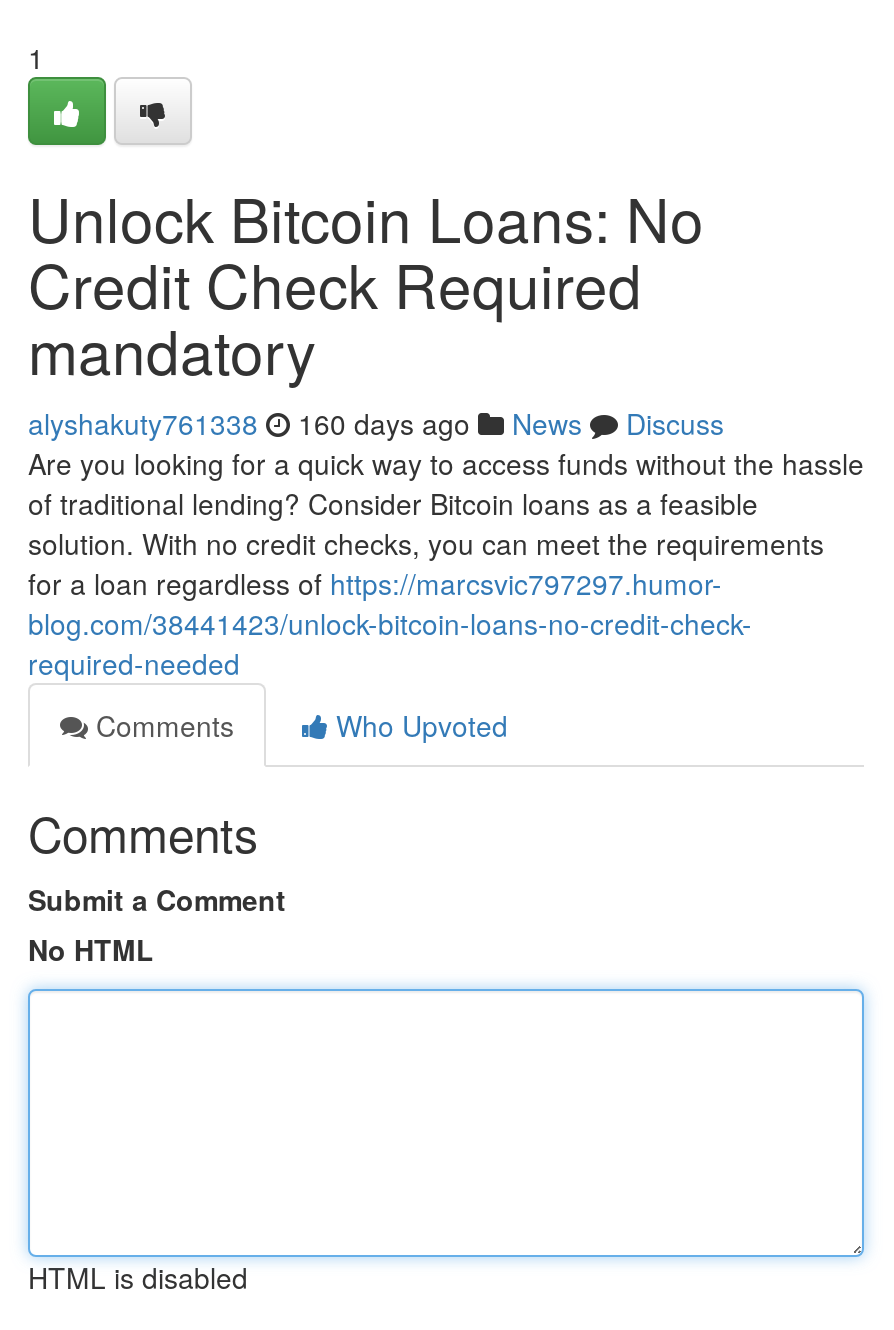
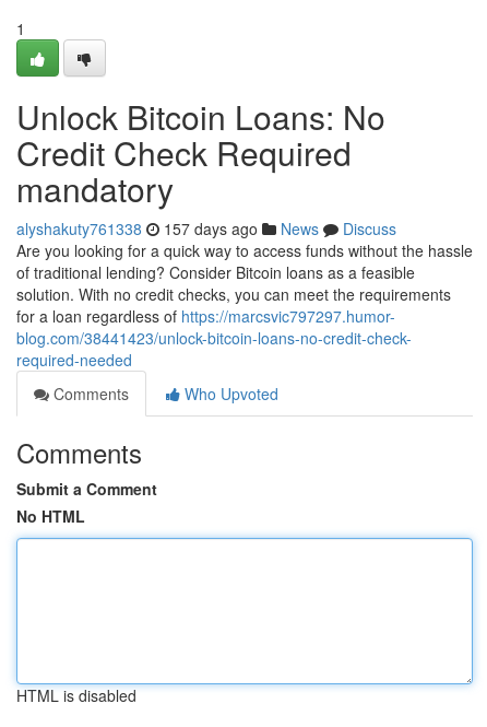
[28,403,724,443] alyshakuty761338 160 days ago News Discuss -> [16,218,396,239] alyshakuty761338 157 days ago News Discuss

